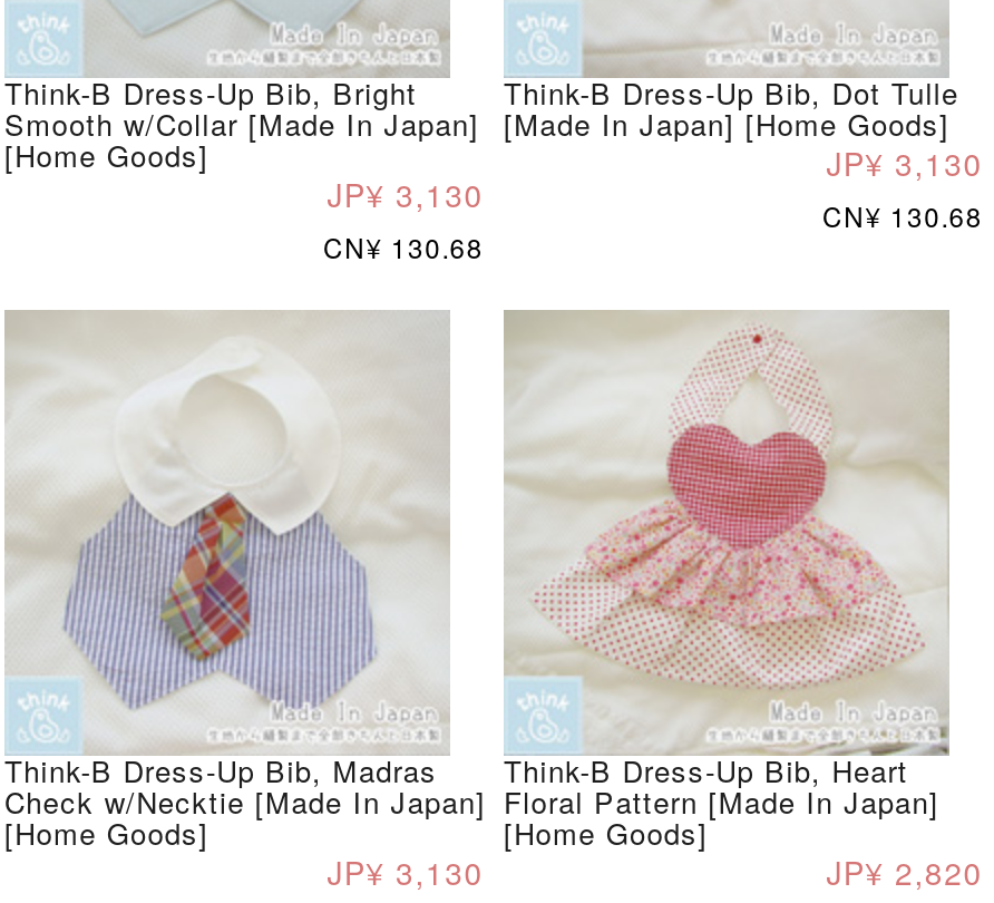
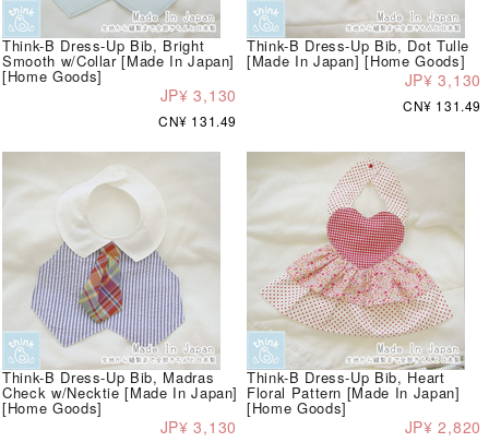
[822,196,983,234] CN¥ 130.68 -> [403,96,481,115] CN¥ 131.49
[323,228,484,266] CN¥ 130.68 -> [158,111,237,130] CN¥ 131.49

